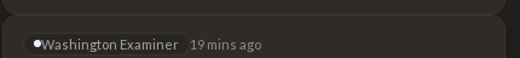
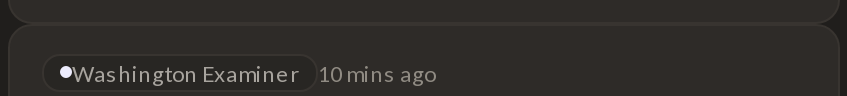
[41,36,261,51] Washington Examiner 19 mins ago -> [72,59,436,85] Washington Examiner 10 mins ago

